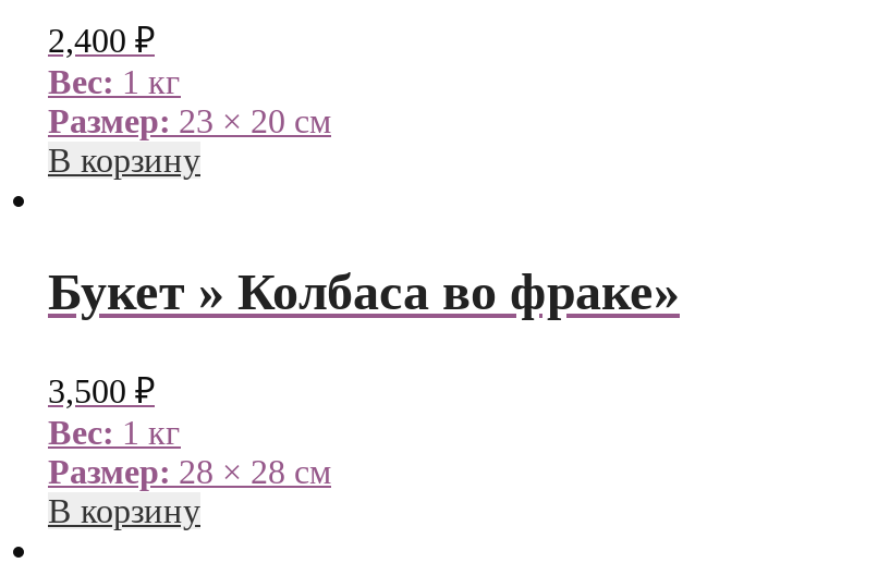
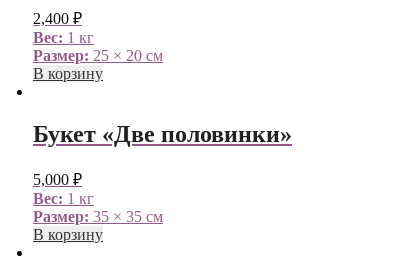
[48,102,331,139] Размер: 23 × 20 см -> [33,47,163,64] Размер: 25 × 20 см
[48,263,680,320] Букет » Колбаса во фраке» -> [33,121,292,147] Букет «Две половинки»
[48,372,155,409] 3,500 ₽ -> [33,171,82,188] 5,000 ₽
[48,452,331,489] Размер: 28 × 28 см -> [33,208,163,225] Размер: 35 × 35 см

